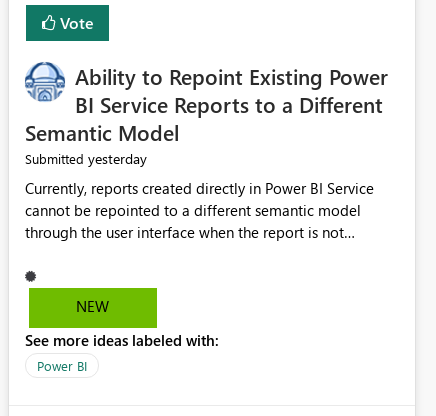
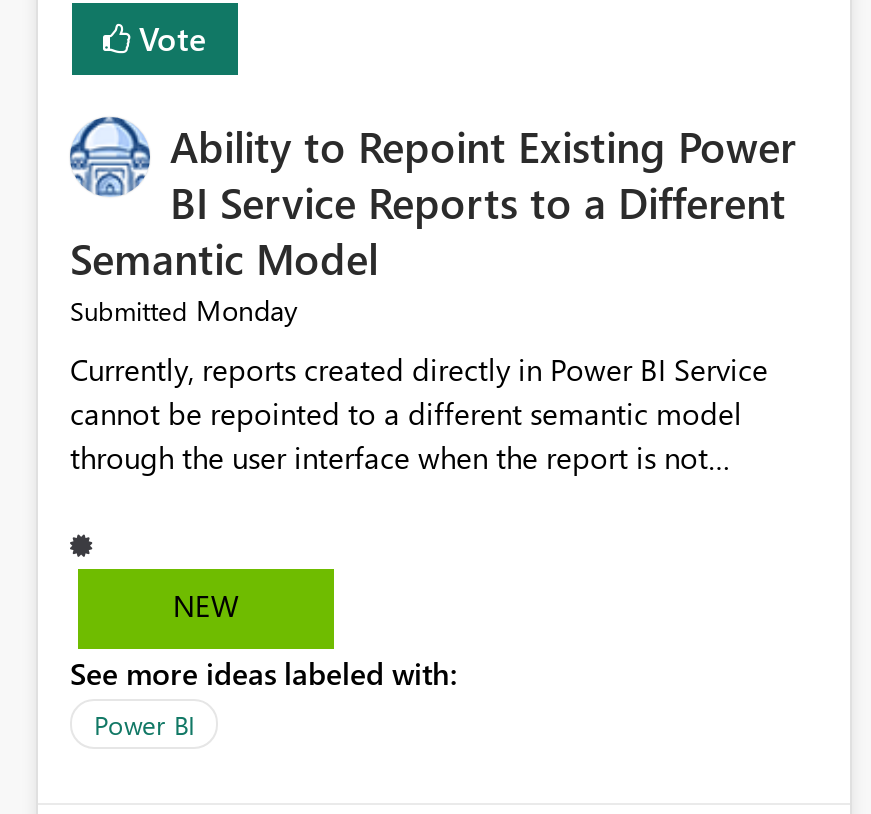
[25,149,147,168] Submitted yesterday -> [70,292,298,330] Submitted Monday

